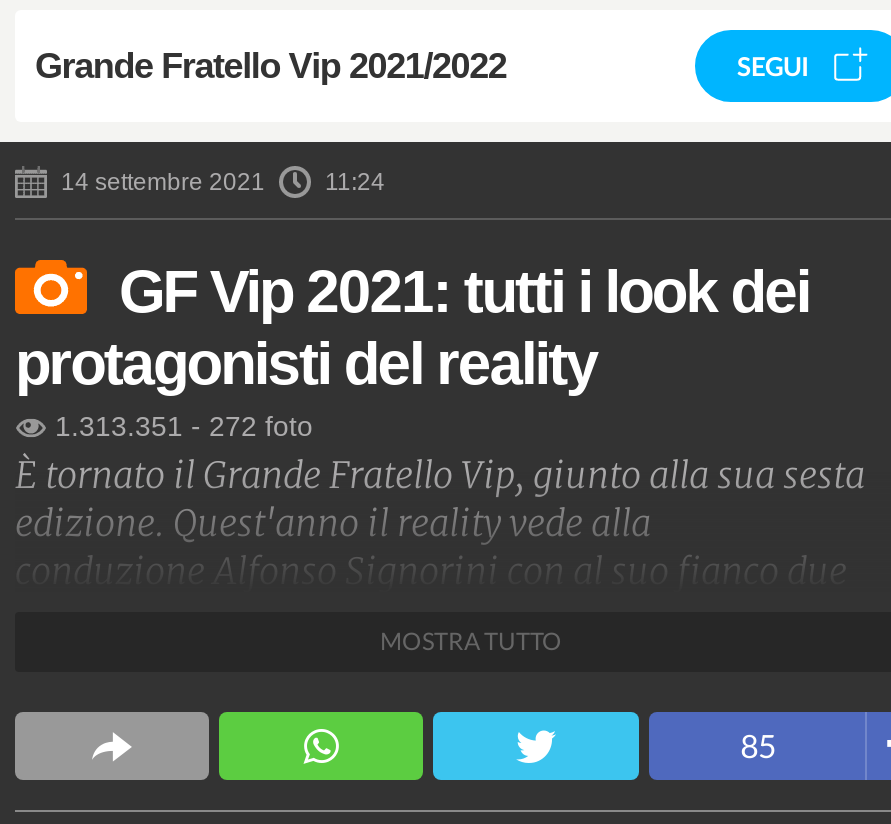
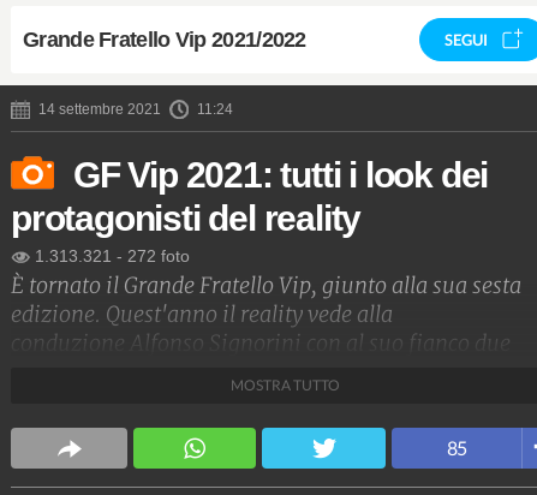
[55,410,313,442] 1.313.351 - 272 foto -> [35,246,190,265] 1.313.321 - 272 foto

